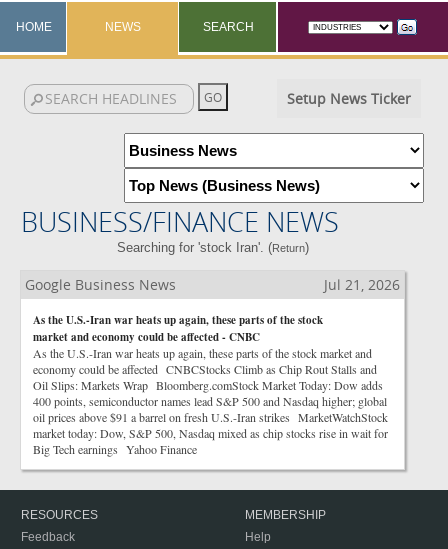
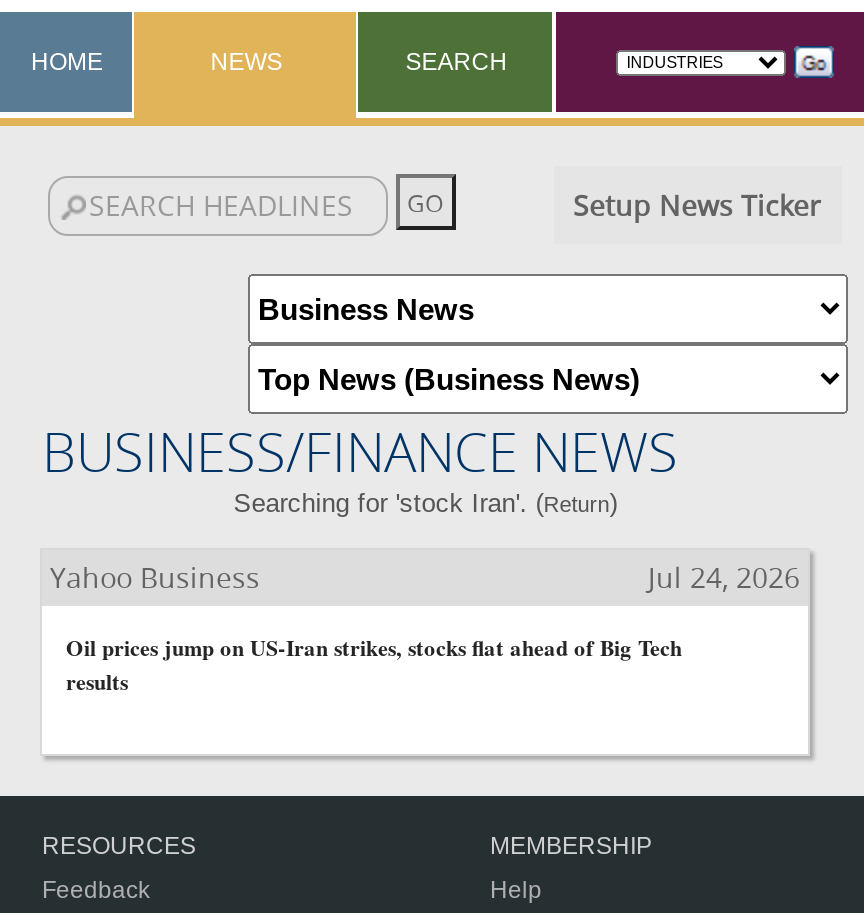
[25,275,400,294] Google Business News | Jul 21, 2026 -> [50,558,800,596] Yahoo Business | Jul 24, 2026
[33,312,388,457] As the U.S.-Iran war heats up again, these parts of the stock | market and economy could be affected - CNBC | As the U.S.-Iran war heats up again, these parts of the stock market and | economy could be affected CNBCStocks Climb as Chip Rout Stalls and | Oil Slips: Markets Wrap Bloomberg.comStock Market Today: Dow adds | 400 points, semiconductor names lead S&P 500 and Nasdaq higher; global | oil prices above $91 a barrel on fresh U.S.-Iran strikes MarketWatchStock | market today: Dow, S&P 500, Nasdaq mixed as chip stocks rise in wait for | Big Tech earnings Yahoo Finance -> [66,632,682,698] Oil prices jump on US-Iran strikes, stocks flat ahead of Big Tech | results

